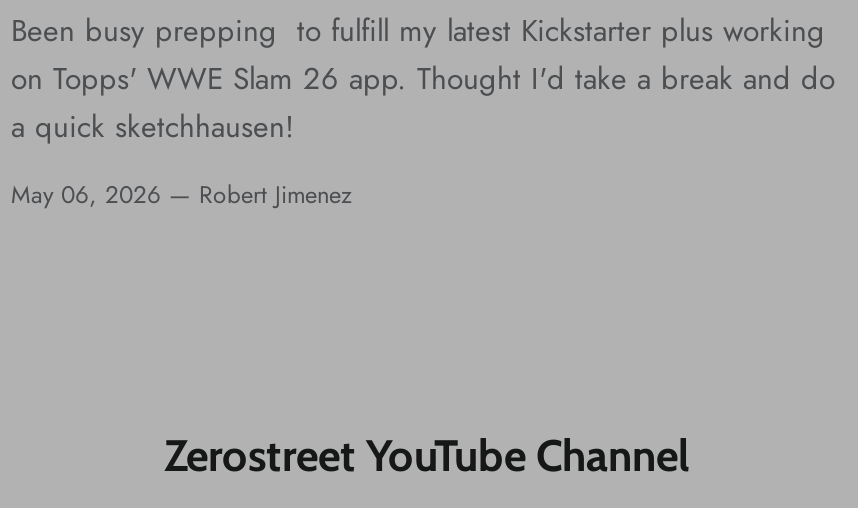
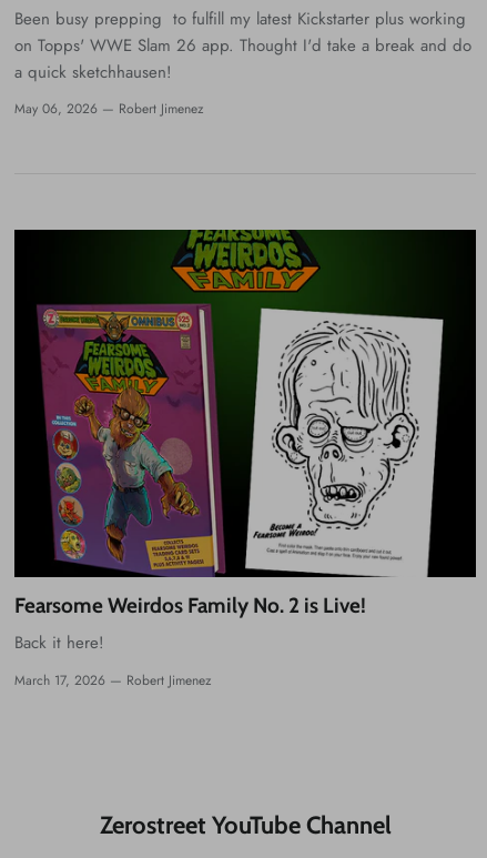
none -> [13,229,477,690] [image] | Fearsome Weirdos Family No. 2 is Live! | Back it here! | March 17, 2026 — Robert Jimenez

